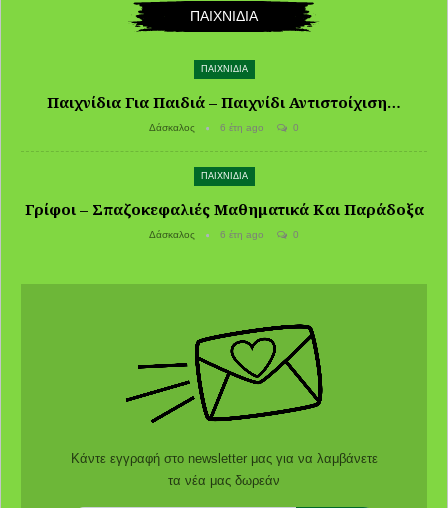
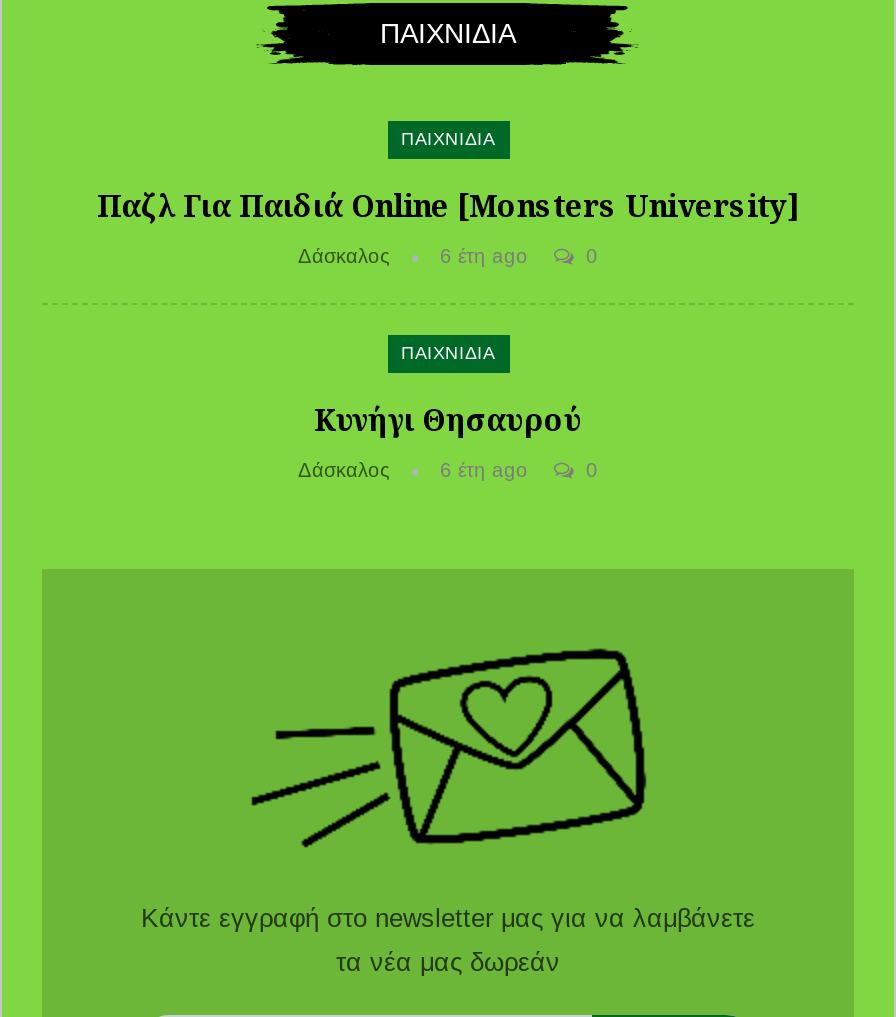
[47,92,401,112] Παιχνίδια Για Παιδιά – Παιχνίδι Αντιστοίχιση… -> [97,186,799,226] Παζλ Για Παιδιά Online [Monsters University]
[24,199,423,219] Γρίφοι – Σπαζοκεφαλιές Μαθηματικά Και Παράδοξα -> [314,400,582,440] Κυνήγι Θησαυρού

